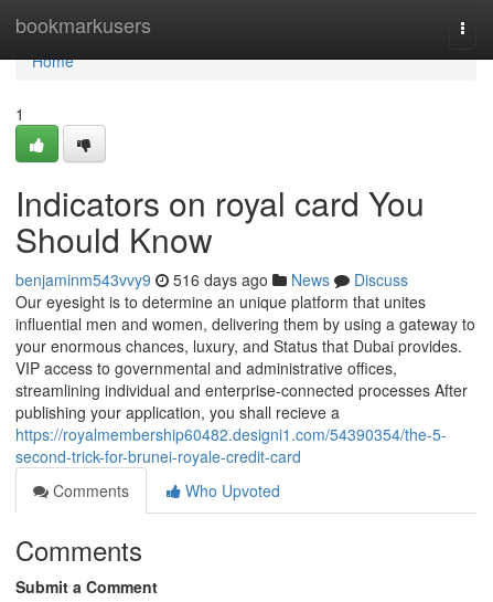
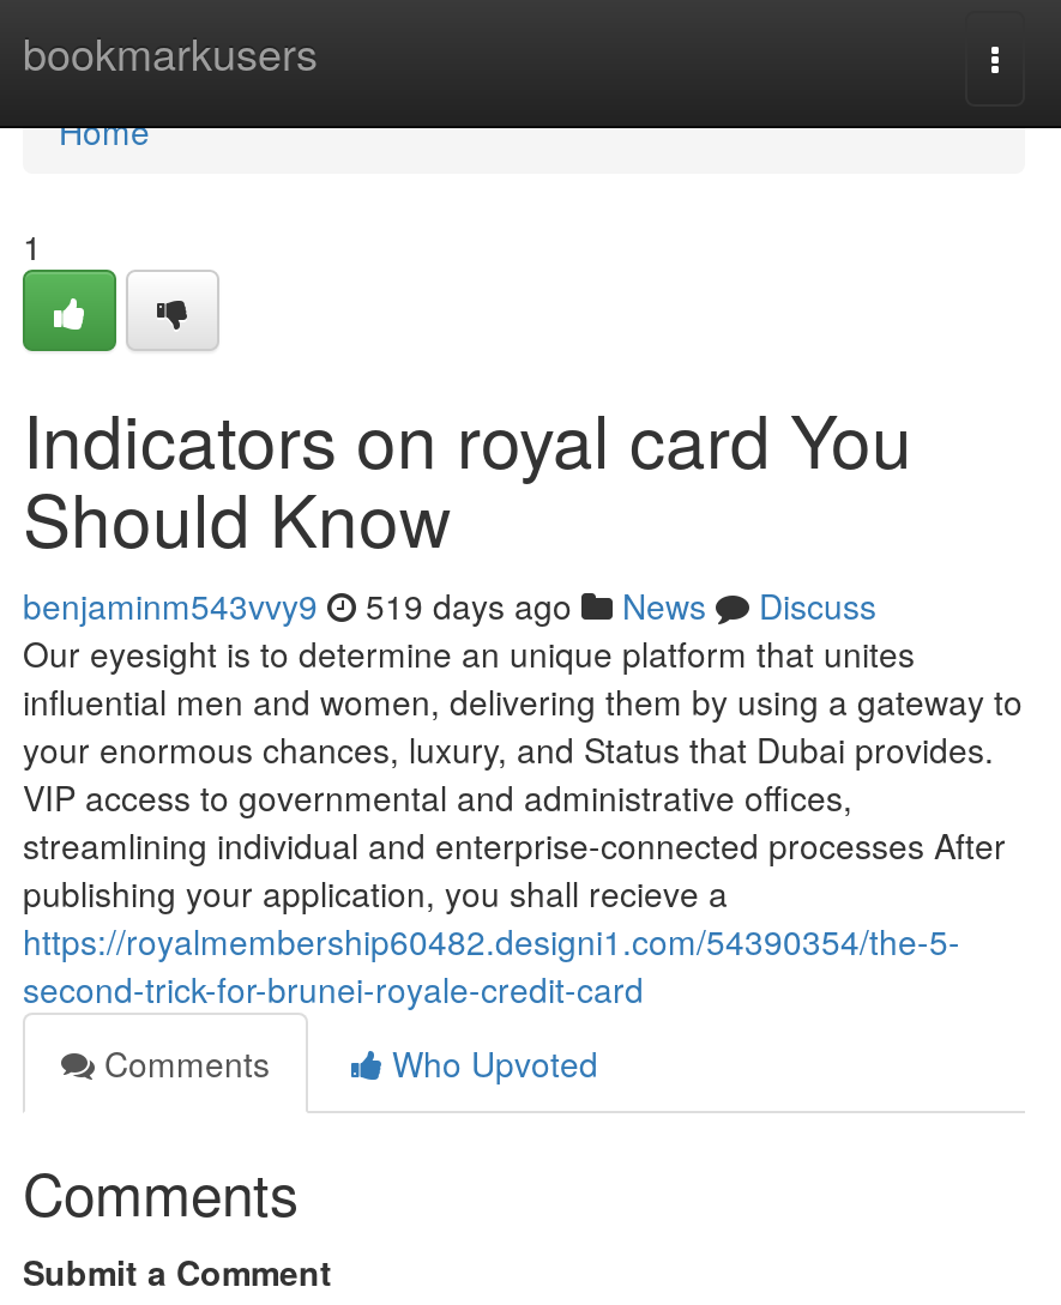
[15,268,408,291] benjaminm543vvy9 516 days ago News Discuss -> [23,581,876,629] benjaminm543vvy9 519 days ago News Discuss

